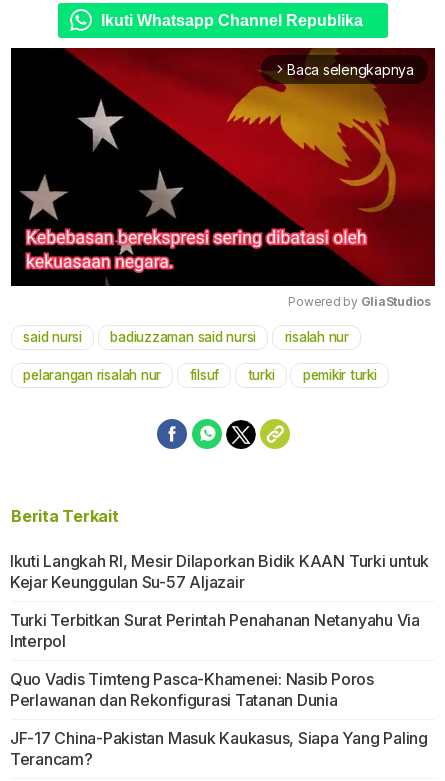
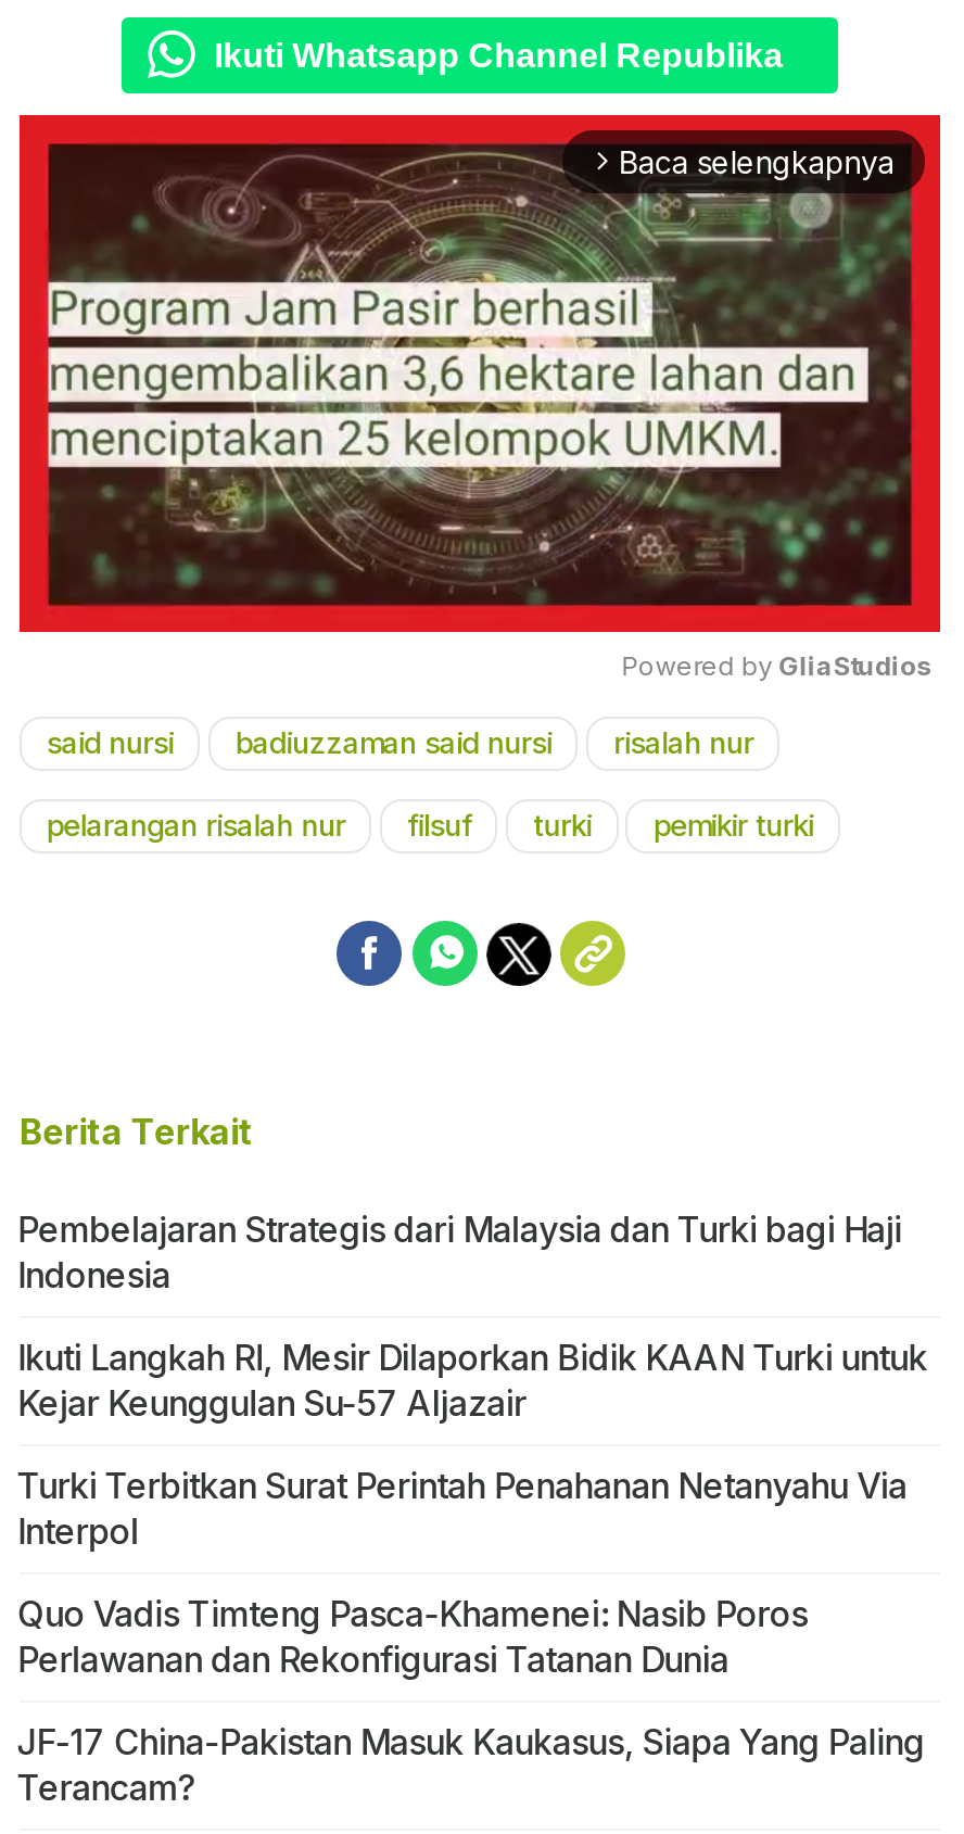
[10,47,436,287] [image] -> [17,113,942,634] [image]
none -> [17,1208,902,1297] Pembelajaran Strategis dari Malaysia dan Turki bagi Haji | Indonesia

